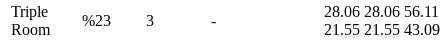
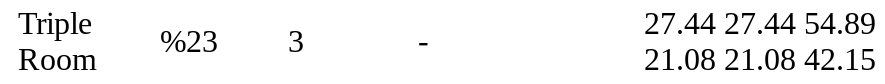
[324,3,360,20] 28.06 -> [644,6,716,40] 27.44
[364,3,400,20] 28.06 -> [724,6,796,40] 27.44
[404,3,439,20] 56.11 -> [804,6,876,40] 54.89
[324,21,360,38] 21.55 -> [644,42,716,76] 21.08
[364,21,400,38] 21.55 -> [724,42,796,76] 21.08
[404,21,440,38] 43.09 -> [804,42,876,76] 42.15

